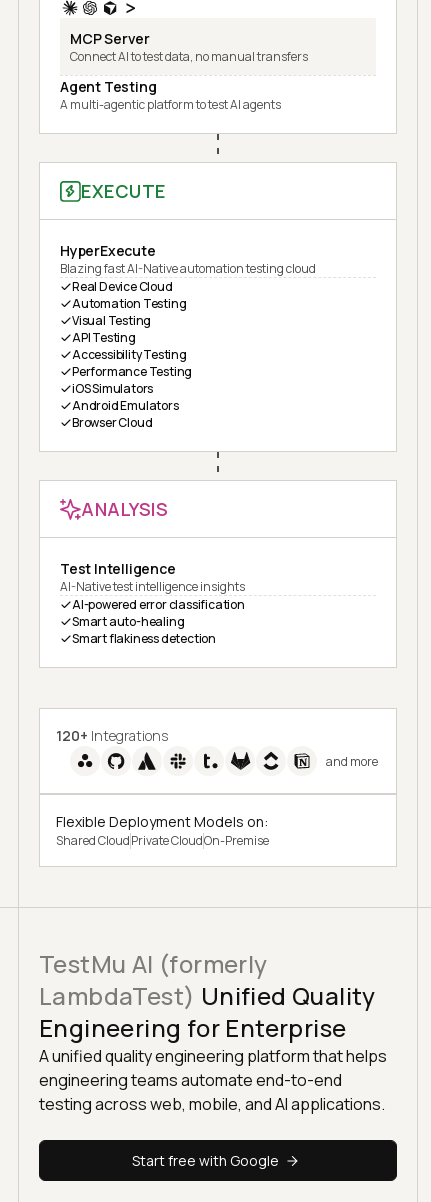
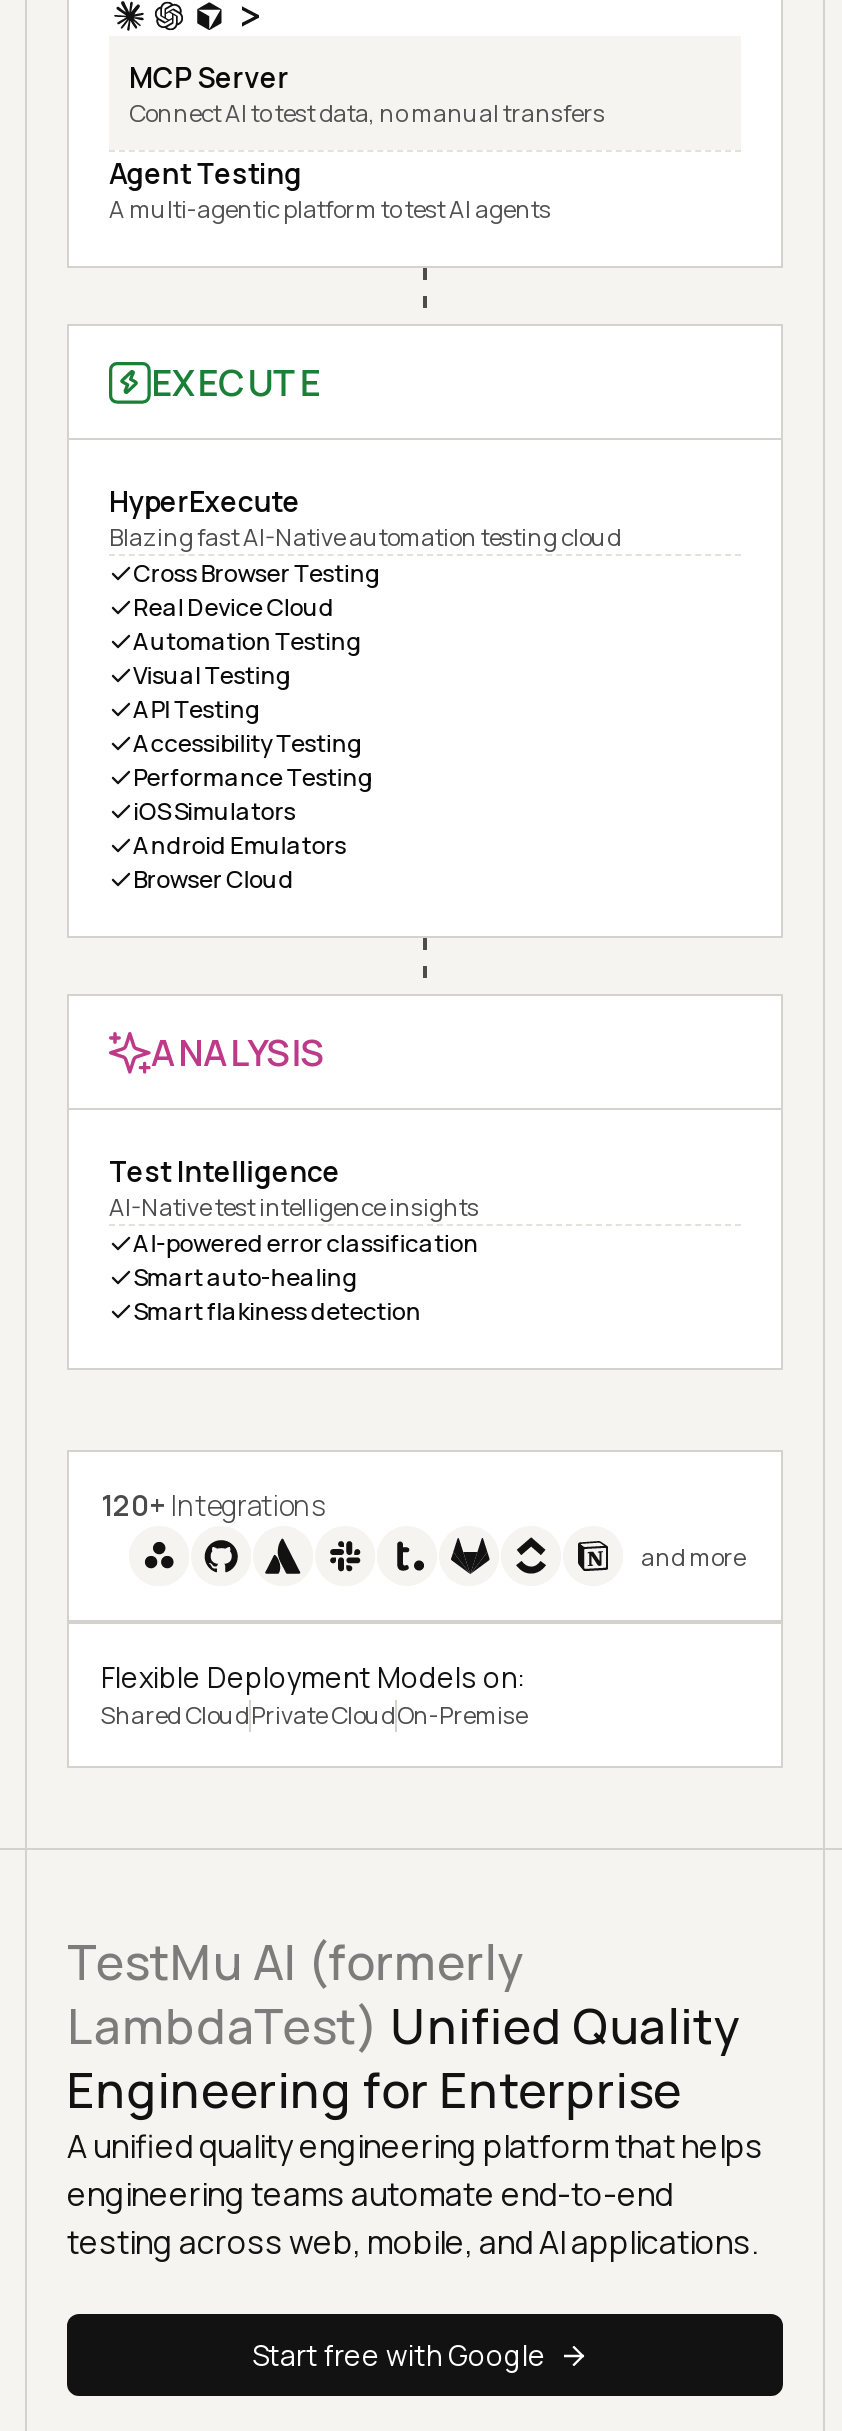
none -> [133,556,381,590] Cross Browser Testing

